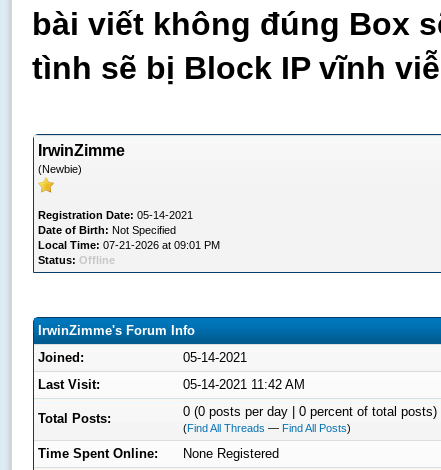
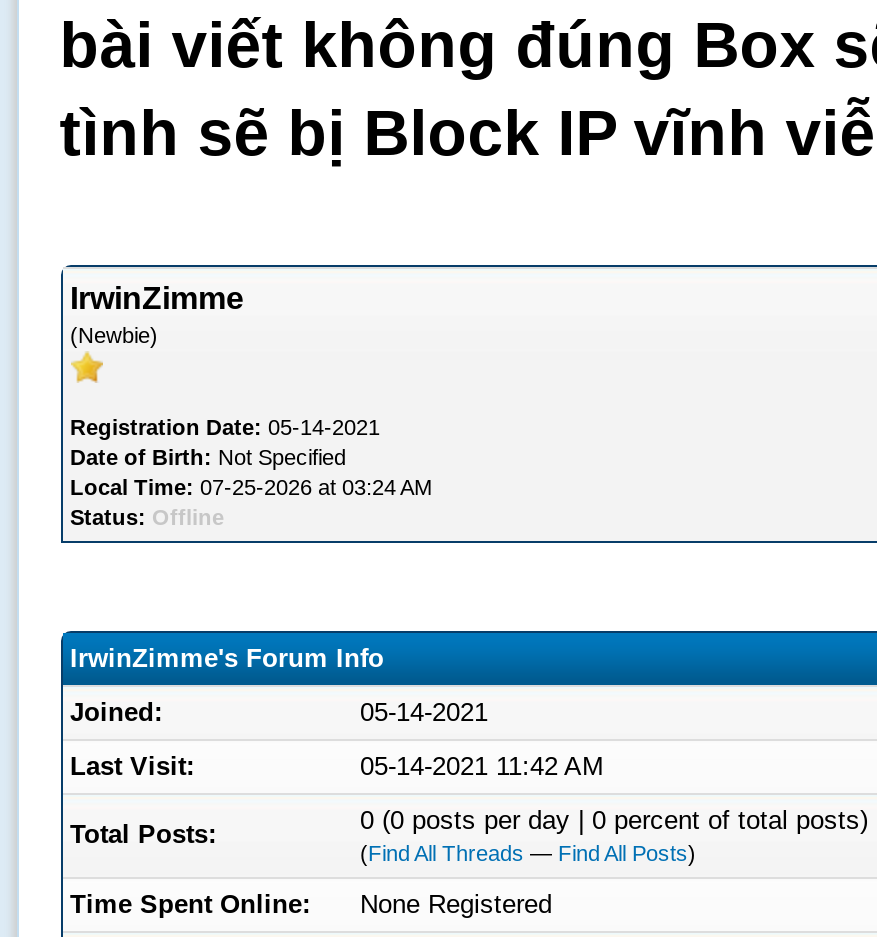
[37,239,219,251] Local Time: 07-21-2026 at 09:01 PM -> [70,475,432,499] Local Time: 07-25-2026 at 03:24 AM

